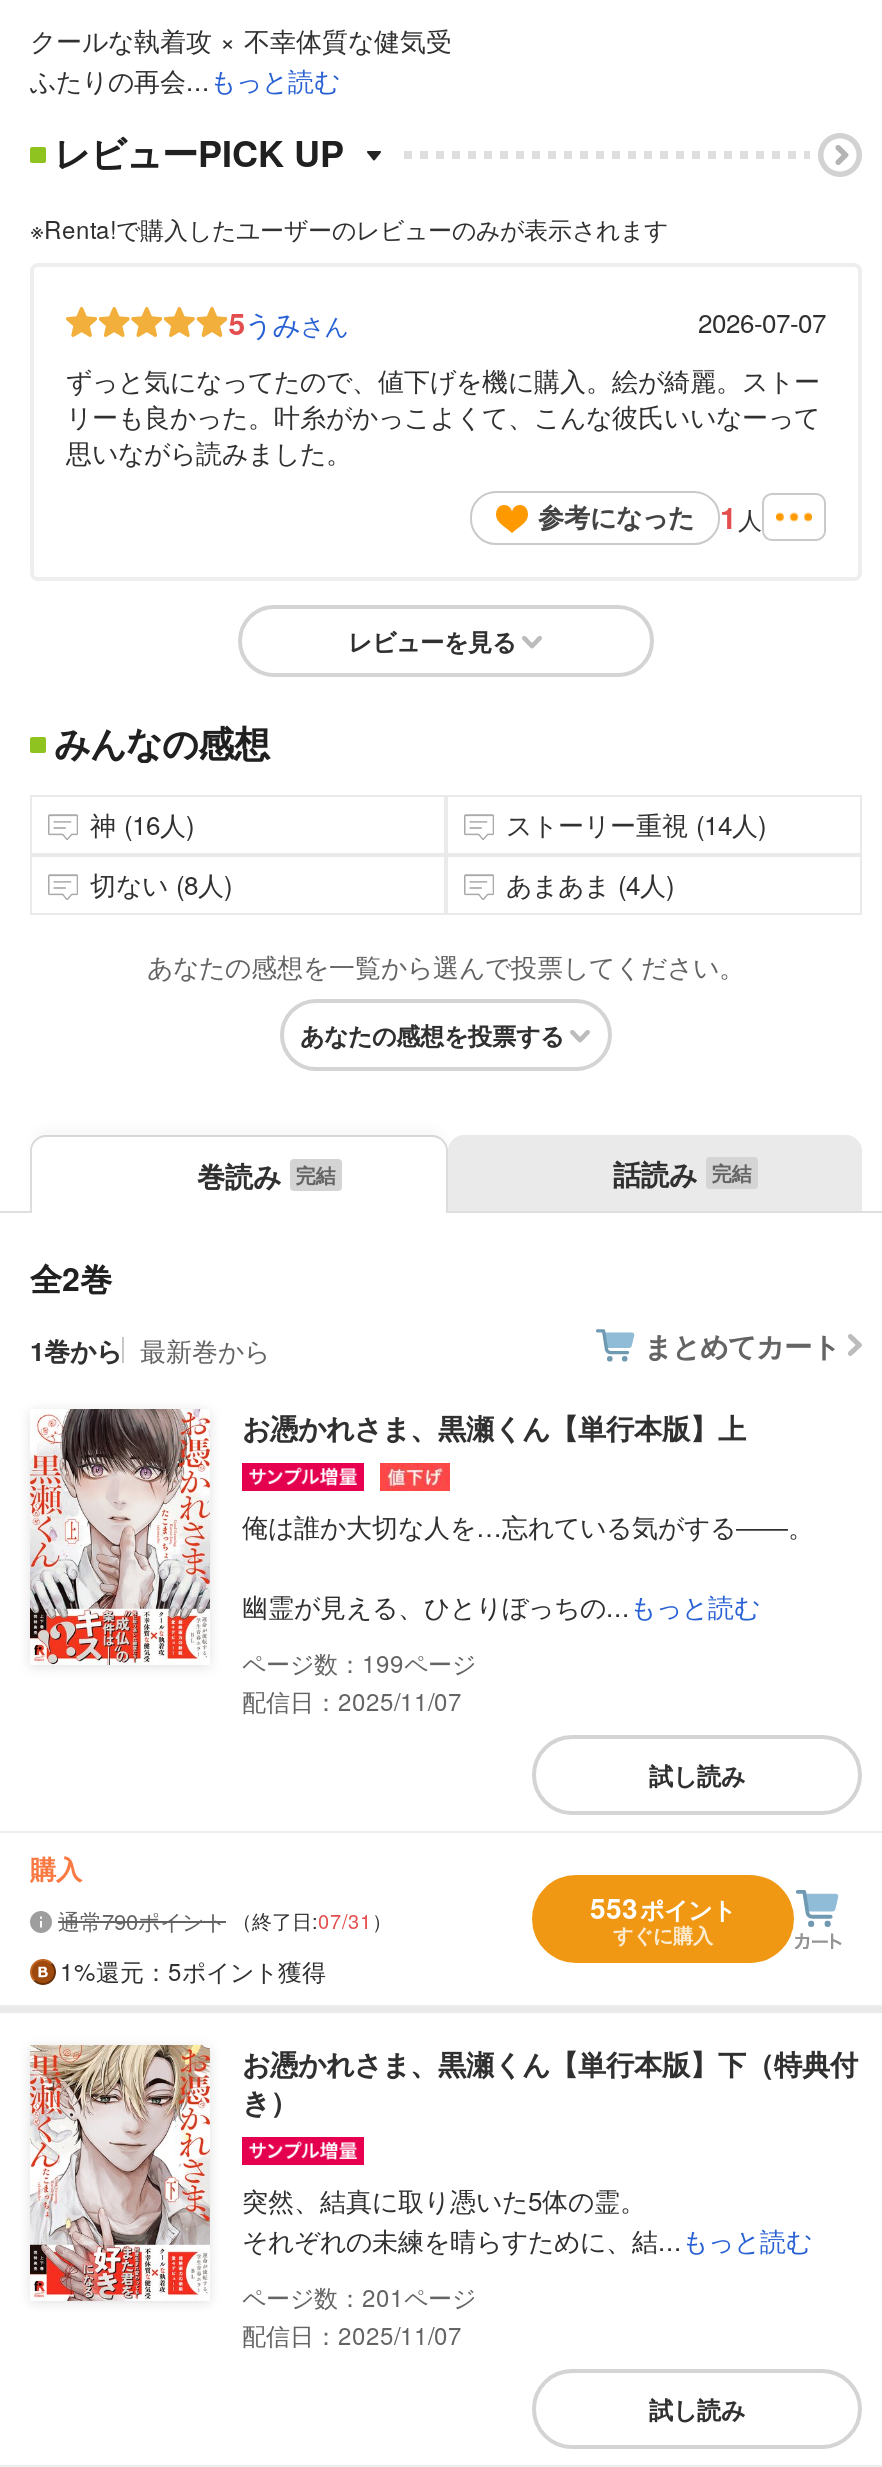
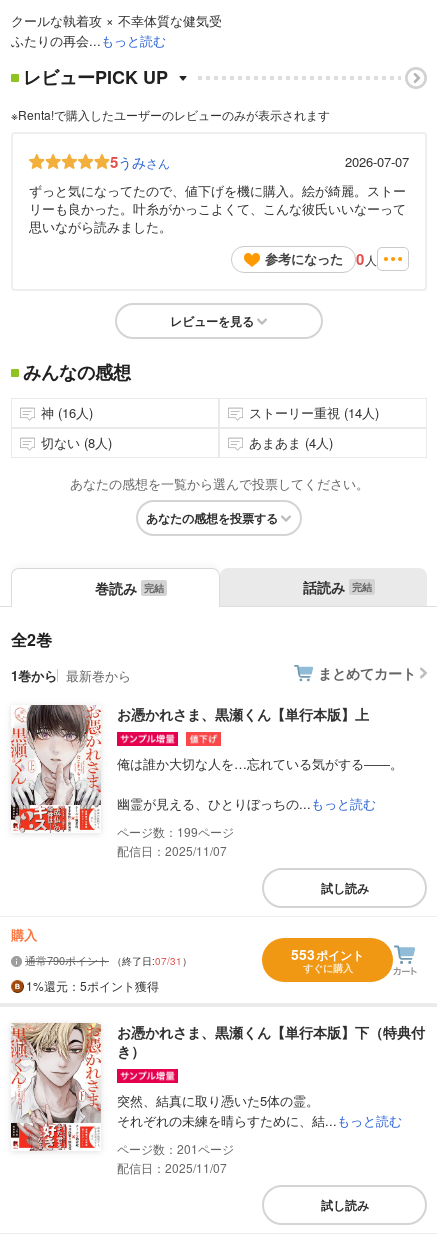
[538,496,762,540] 参考になった 1人 -> [265,248,377,270] 参考になった 0人

